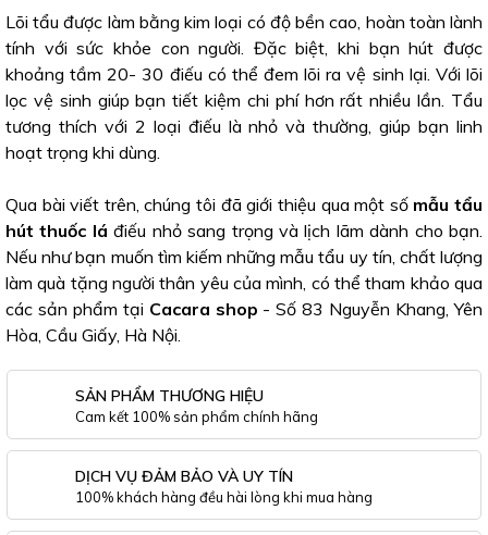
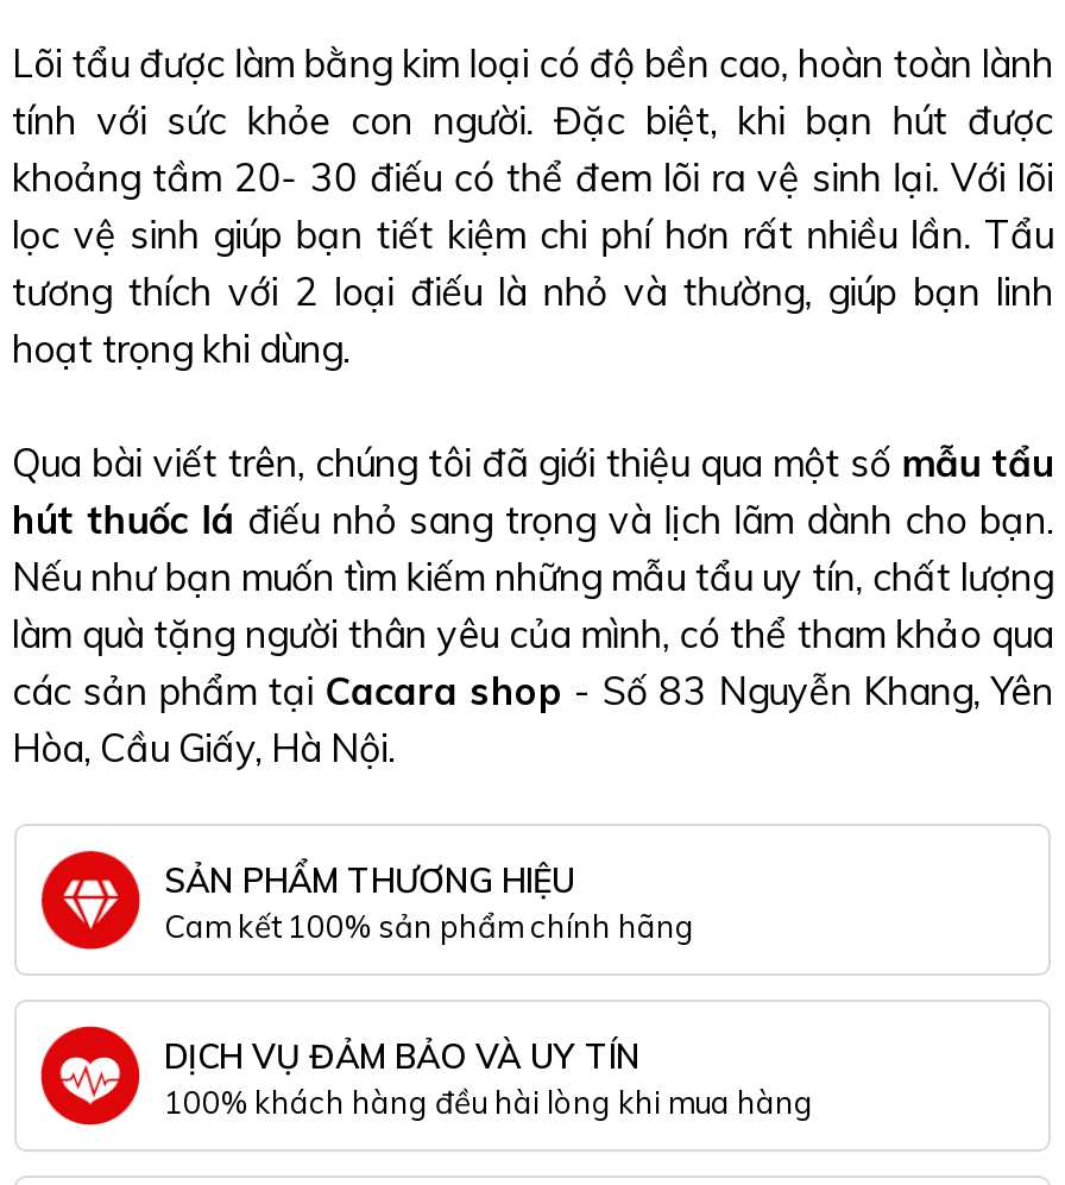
none -> [38,847,143,952] [image]
none -> [38,1023,143,1128] [image]

